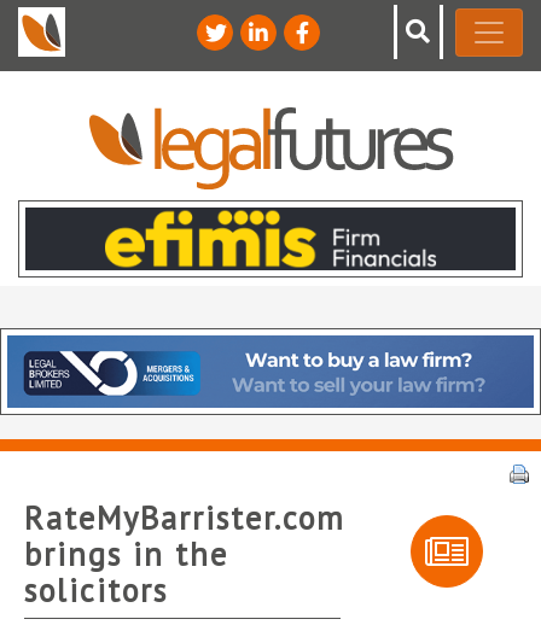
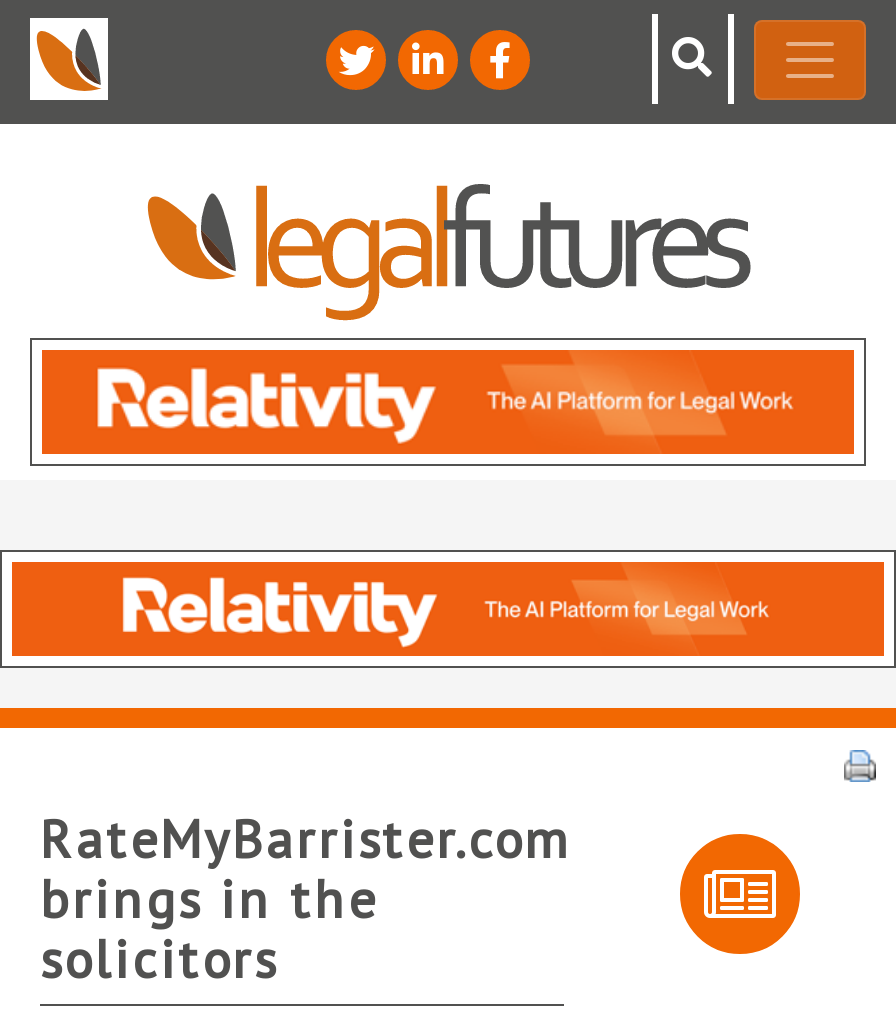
[24,206,517,271] [image] -> [40,348,856,456] [image]
[6,334,535,409] [image] -> [10,560,886,658] [image]

